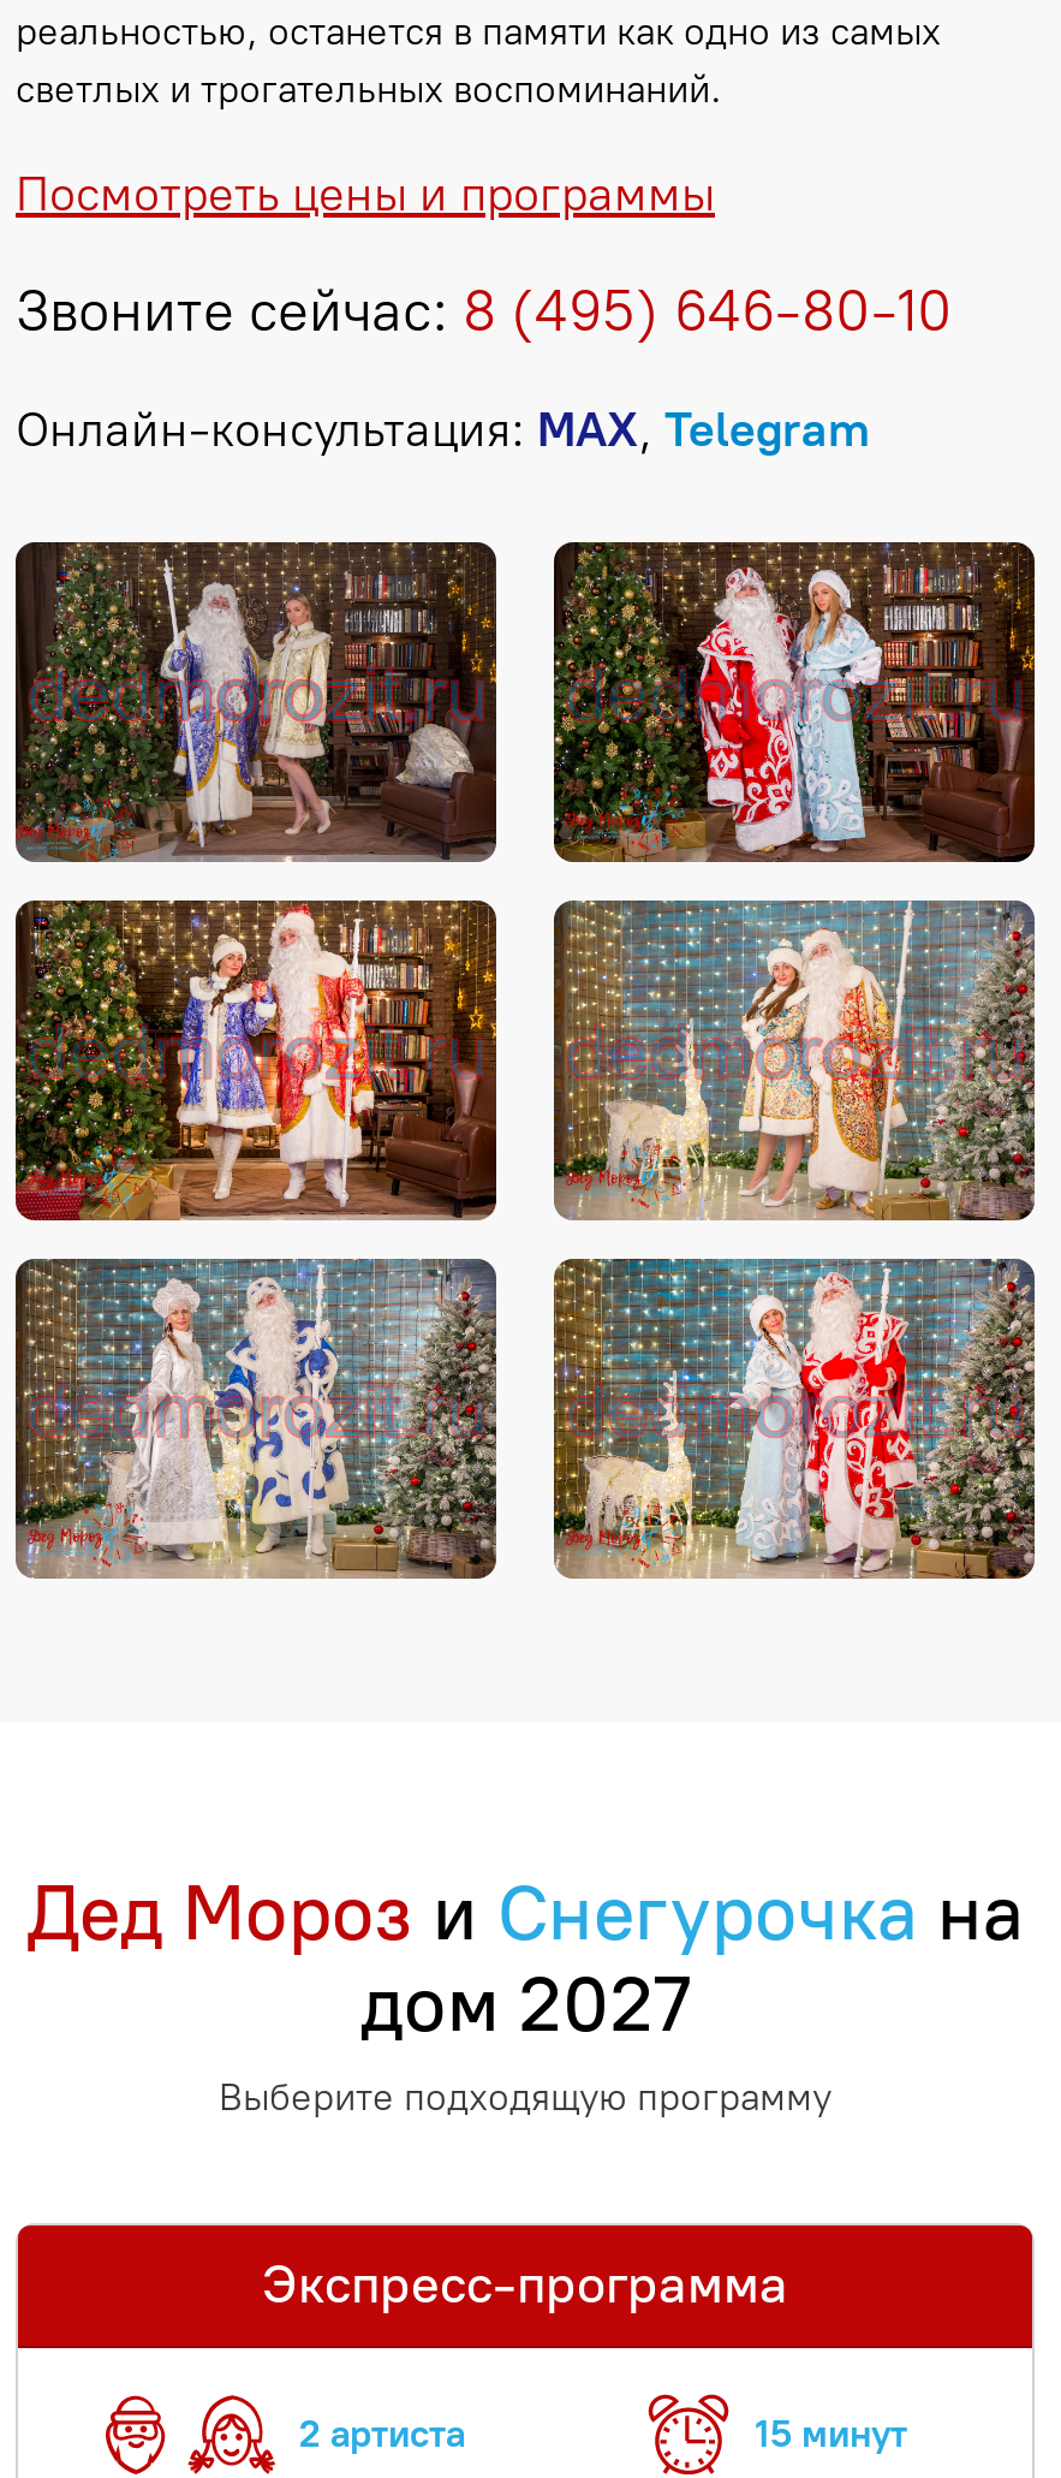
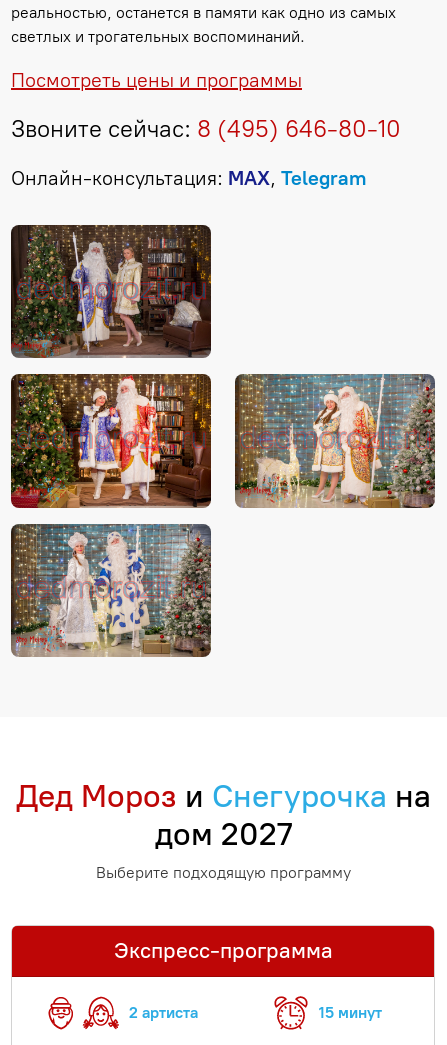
[552,539,1037,866] [image] -> none
[552,1255,1037,1582] [image] -> none

